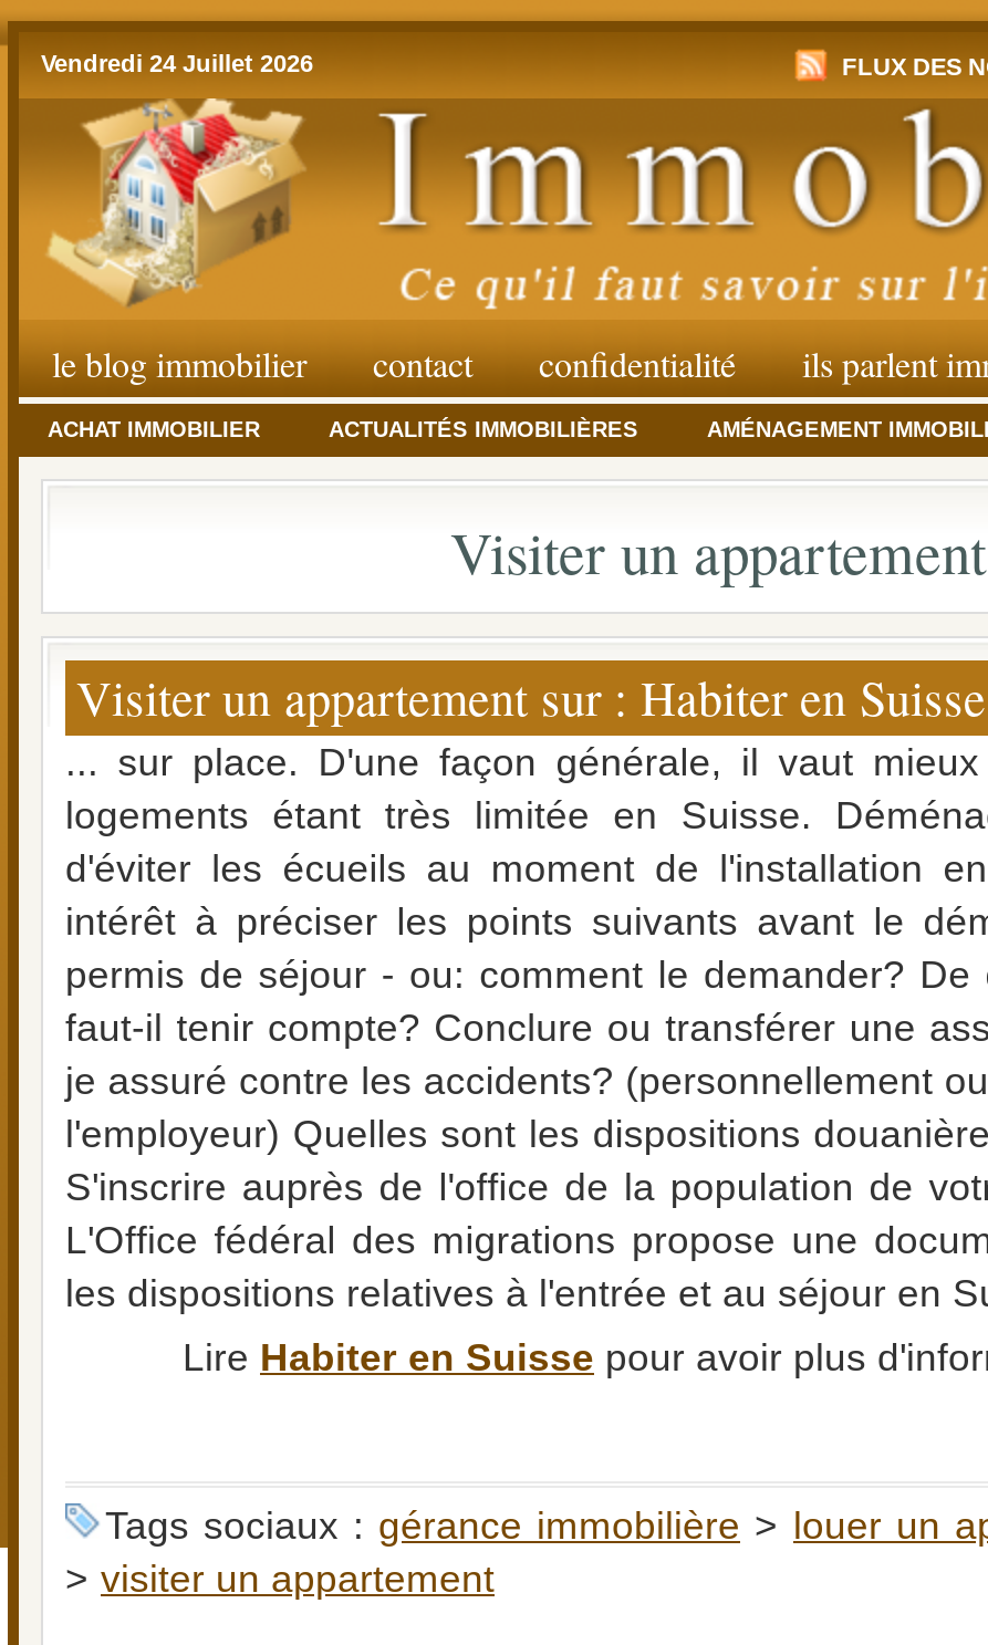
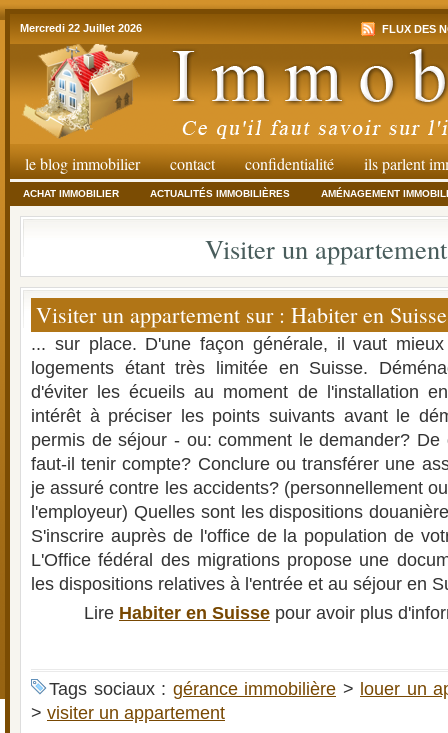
[41,50,313,76] Vendredi 24 Juillet 2026 -> [20,22,142,34] Mercredi 22 Juillet 2026

